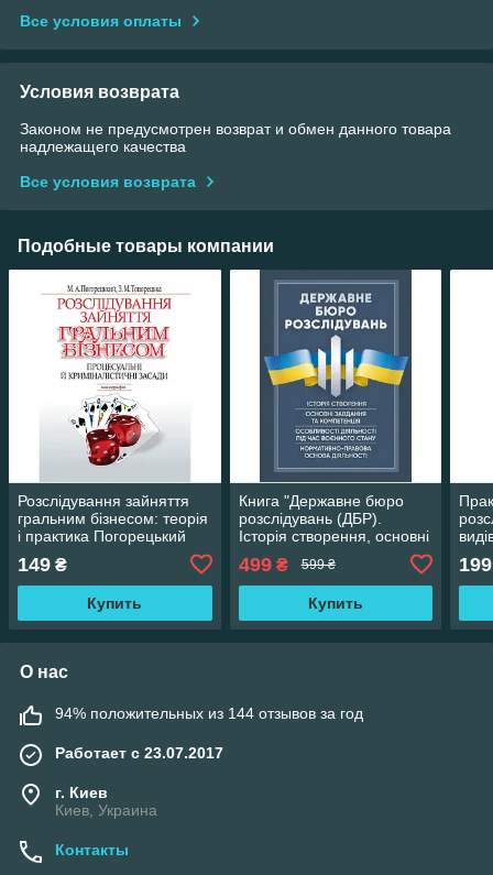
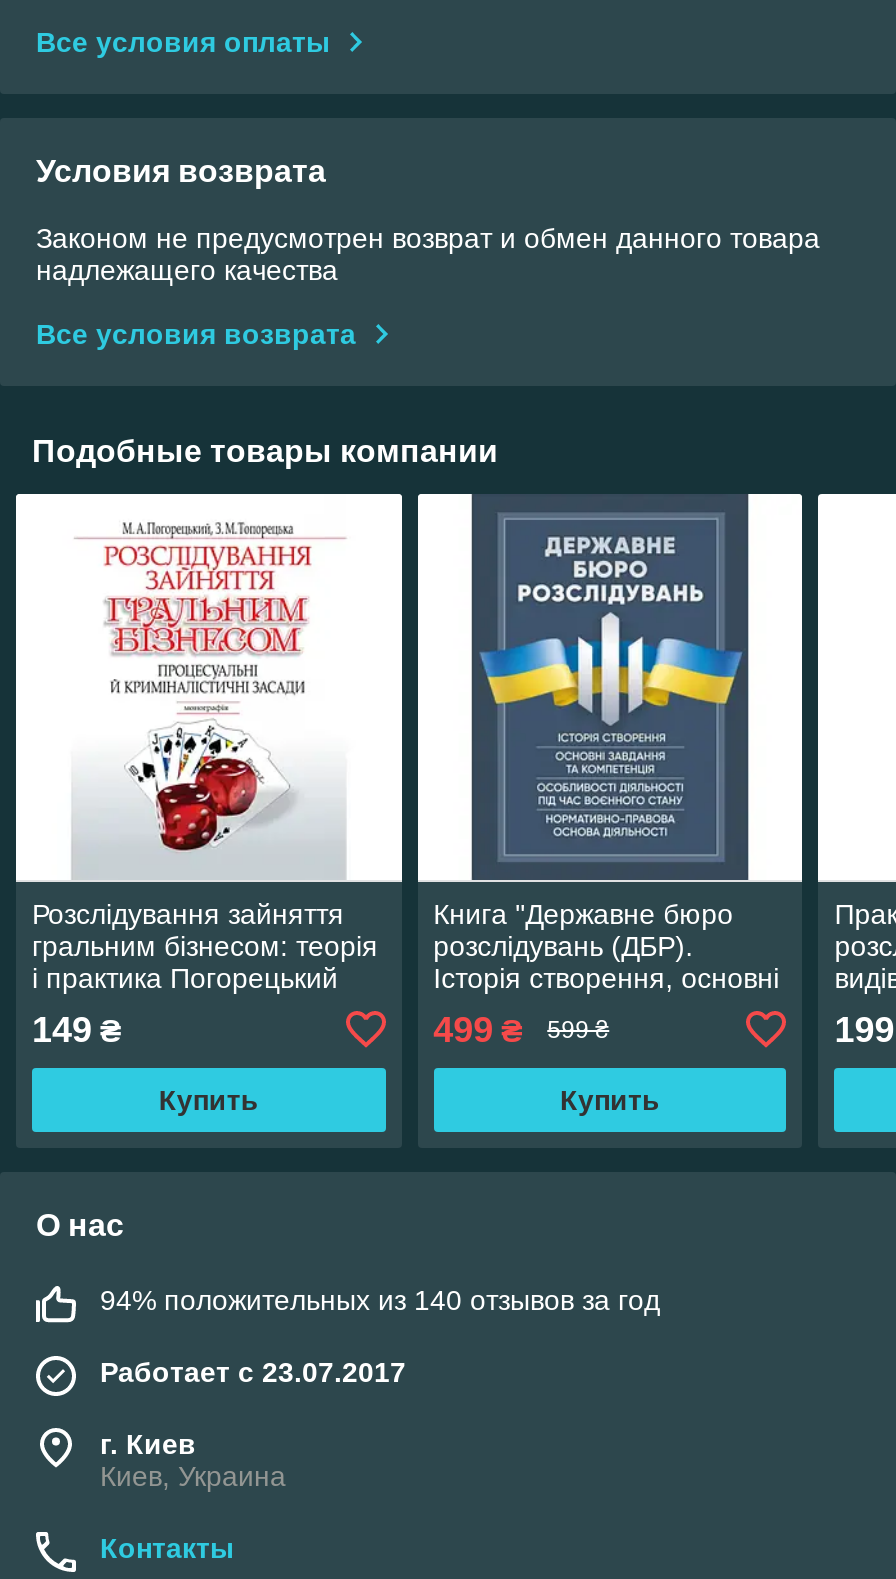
[55,704,363,722] 94% положительных из 144 отзывов за год -> [100,1284,660,1316] 94% положительных из 140 отзывов за год

